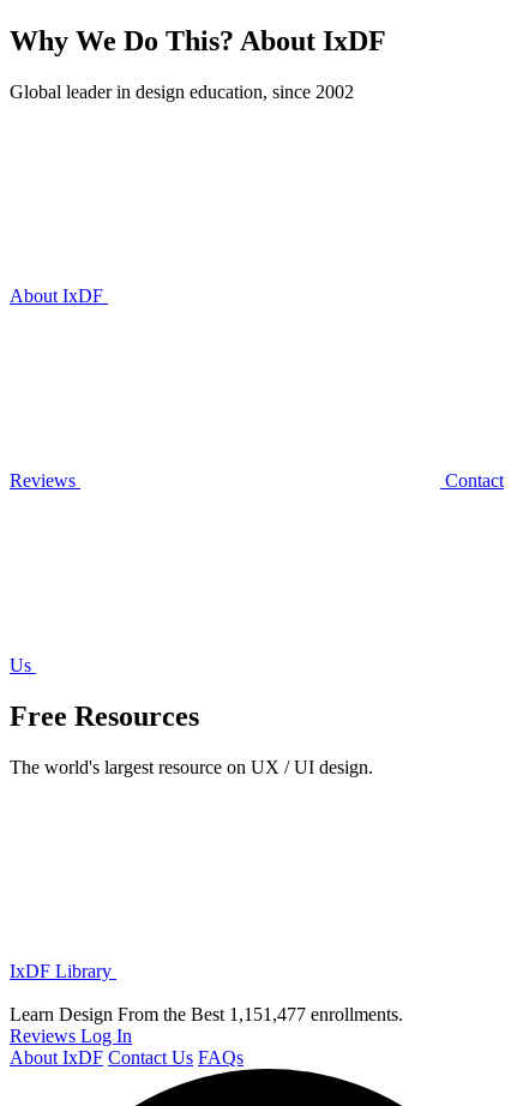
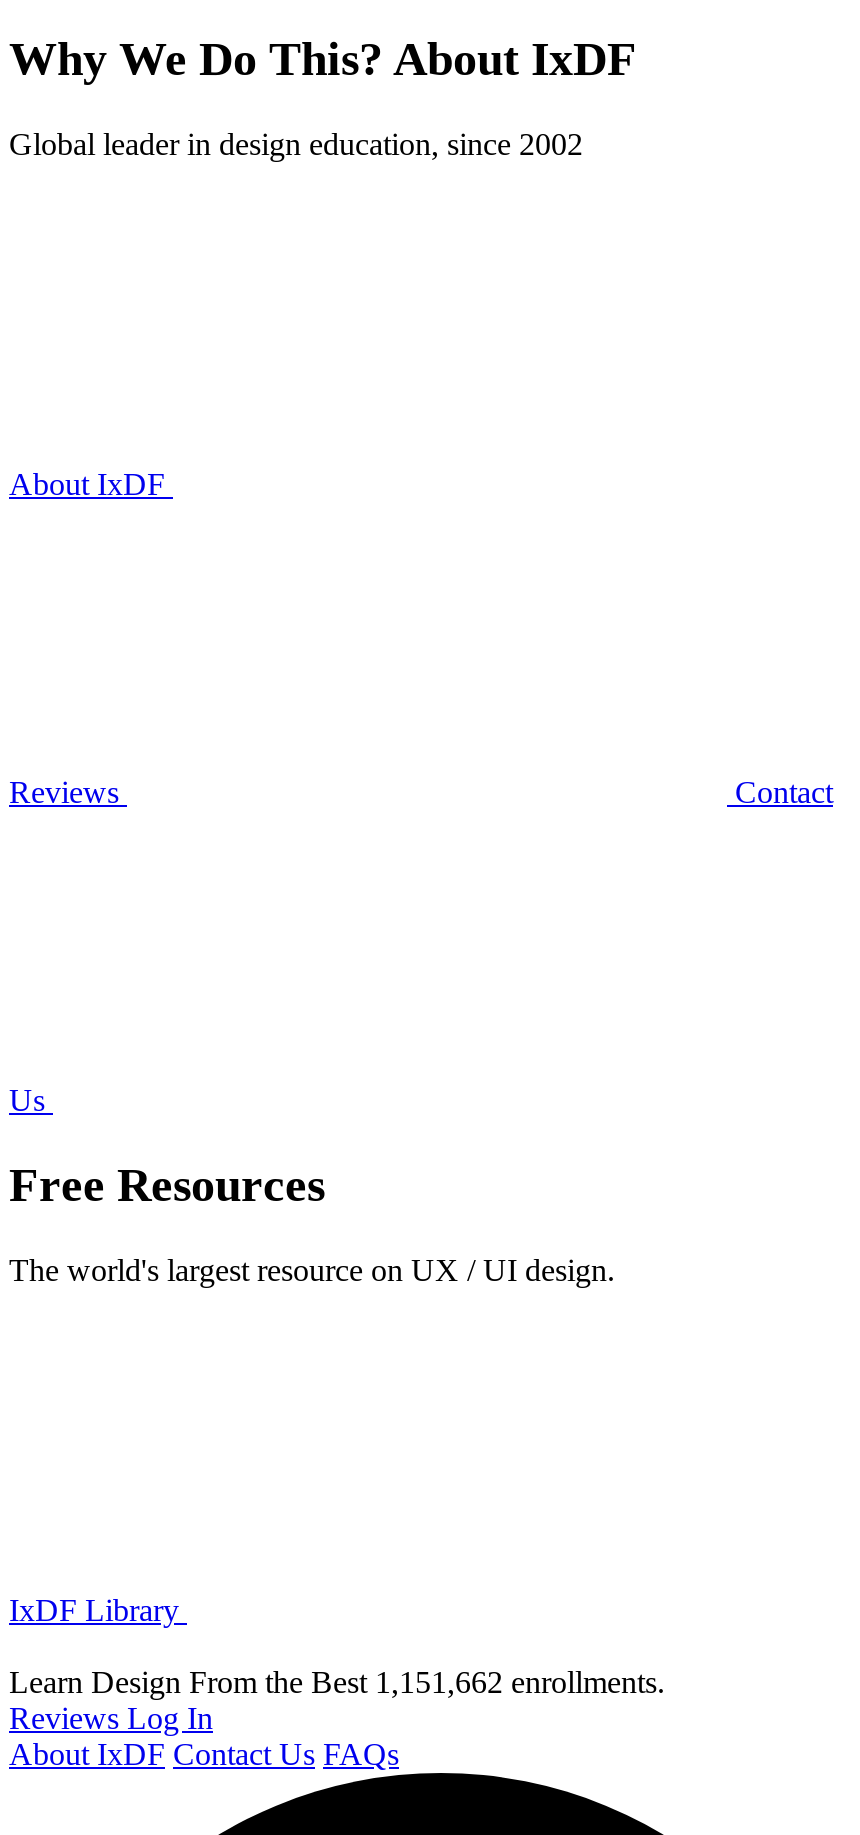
[10,1004,403,1024] Learn Design From the Best 1,151,477 enrollments. -> [9,1664,665,1698] Learn Design From the Best 1,151,662 enrollments.

